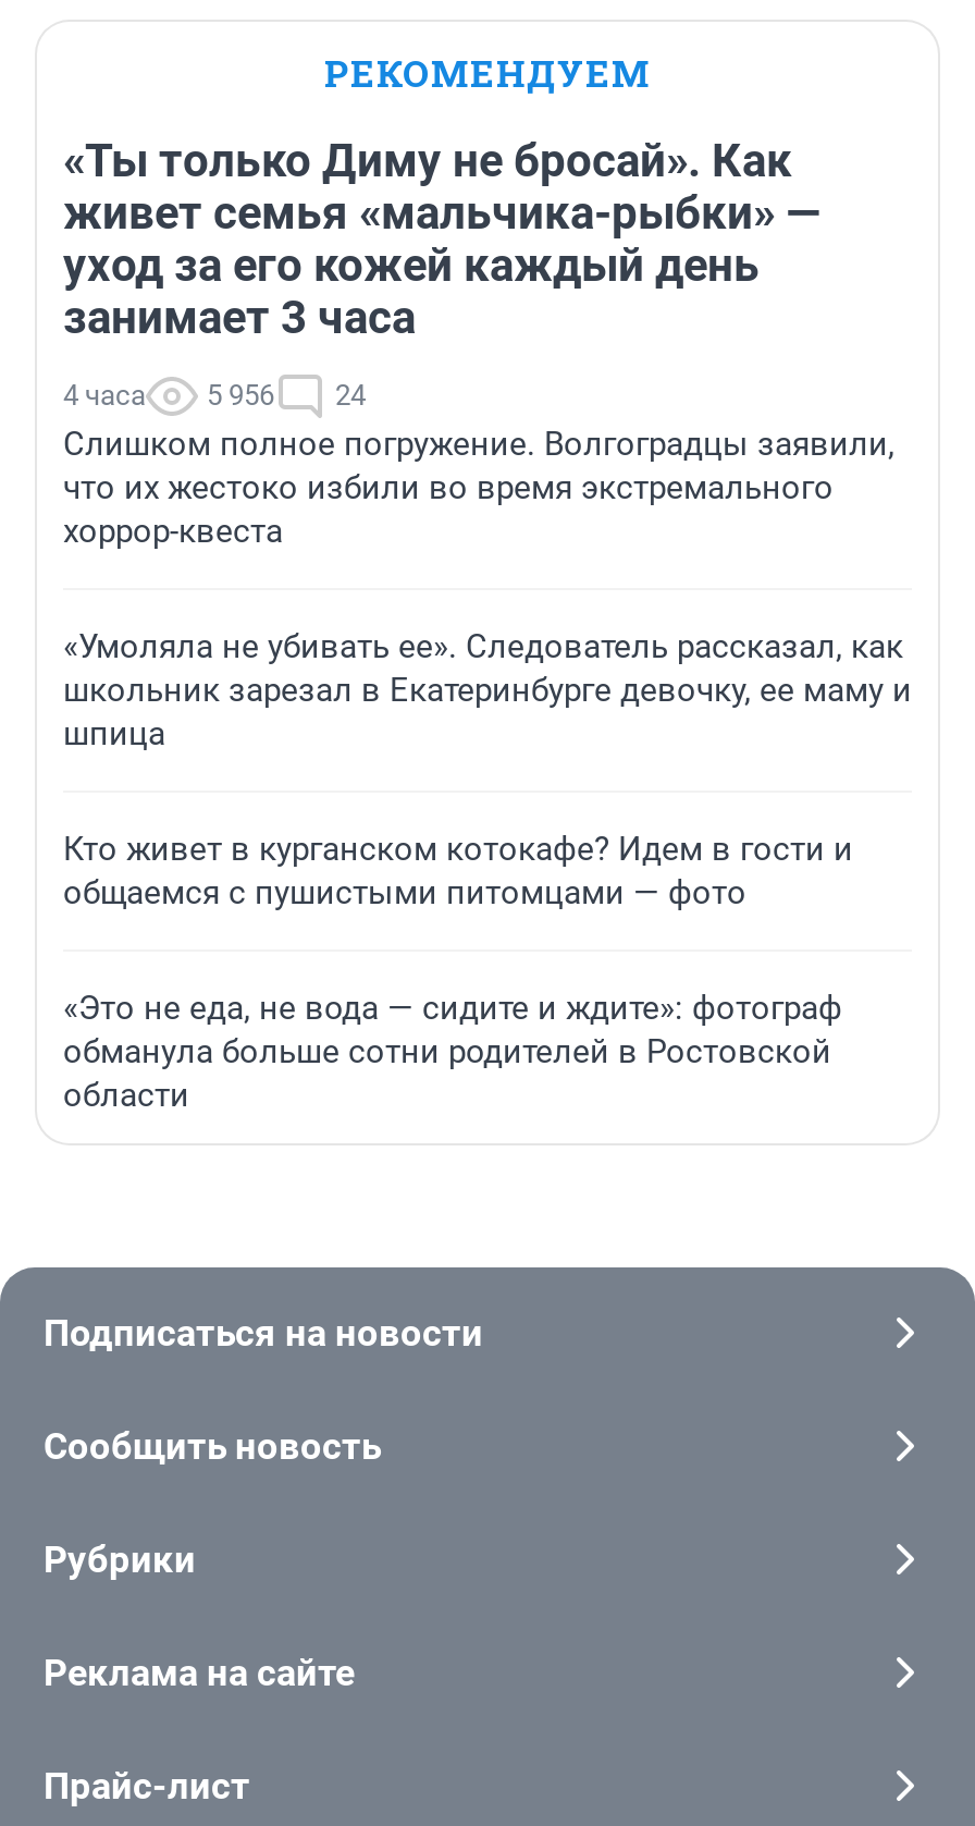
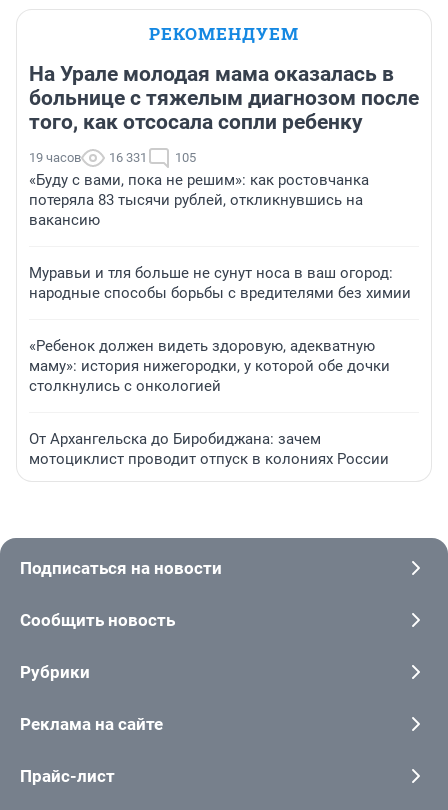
[63,135,820,345] «Ты только Диму не бросай». Как | живет семья «мальчика-рыбки» — | уход за его кожей каждый день | занимает 3 часа -> [29,62,419,134] На Урале молодая мама оказалась в | больнице с тяжелым диагнозом после | того, как отсосала сопли ребенку
[63,379,894,551] 4 часа | 5 956 | 24 | Слишком полное погружение. Волгоградцы заявили, | что их жестоко избили во время экстремального | хоррор-квеста -> [29,150,369,229] 19 часов | 16 331 | 105 | «Буду с вами, пока не решим»: как ростовчанка | потеряла 83 тысячи рублей, откликнувшись на | вакансию
[63,628,912,754] «Умоляла не убивать ее». Следователь рассказал, как | школьник зарезал в Екатеринбурге девочку, ее маму и | шпица -> [29,264,411,302] Муравьи и тля больше не сунут носа в ваш огород: | народные способы борьбы с вредителями без химии
[63,830,853,913] Кто живет в курганском котокафе? Идем в гости и | общаемся с пушистыми питомцами — фото -> [29,337,390,395] «Ребенок должен видеть здоровую, адекватную | маму»: история нижегородки, у которой обе дочки | столкнулись с онкологией
[63,989,842,1115] «Это не еда, не вода — сидите и ждите»: фотограф | обманула больше сотни родителей в Ростовской | области -> [29,430,389,468] От Архангельска до Биробиджана: зачем | мотоциклист проводит отпуск в колониях России

